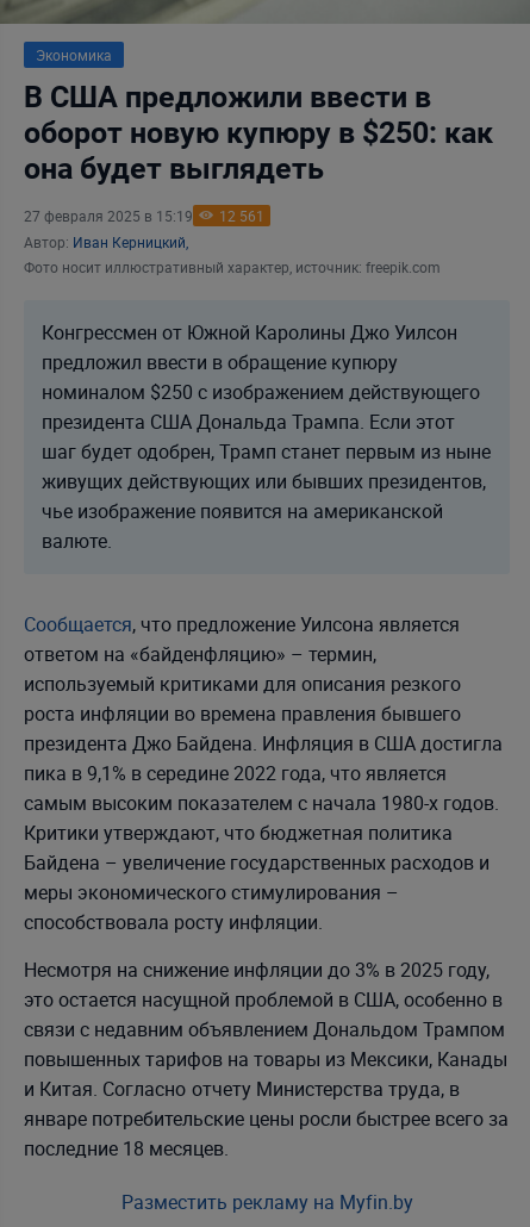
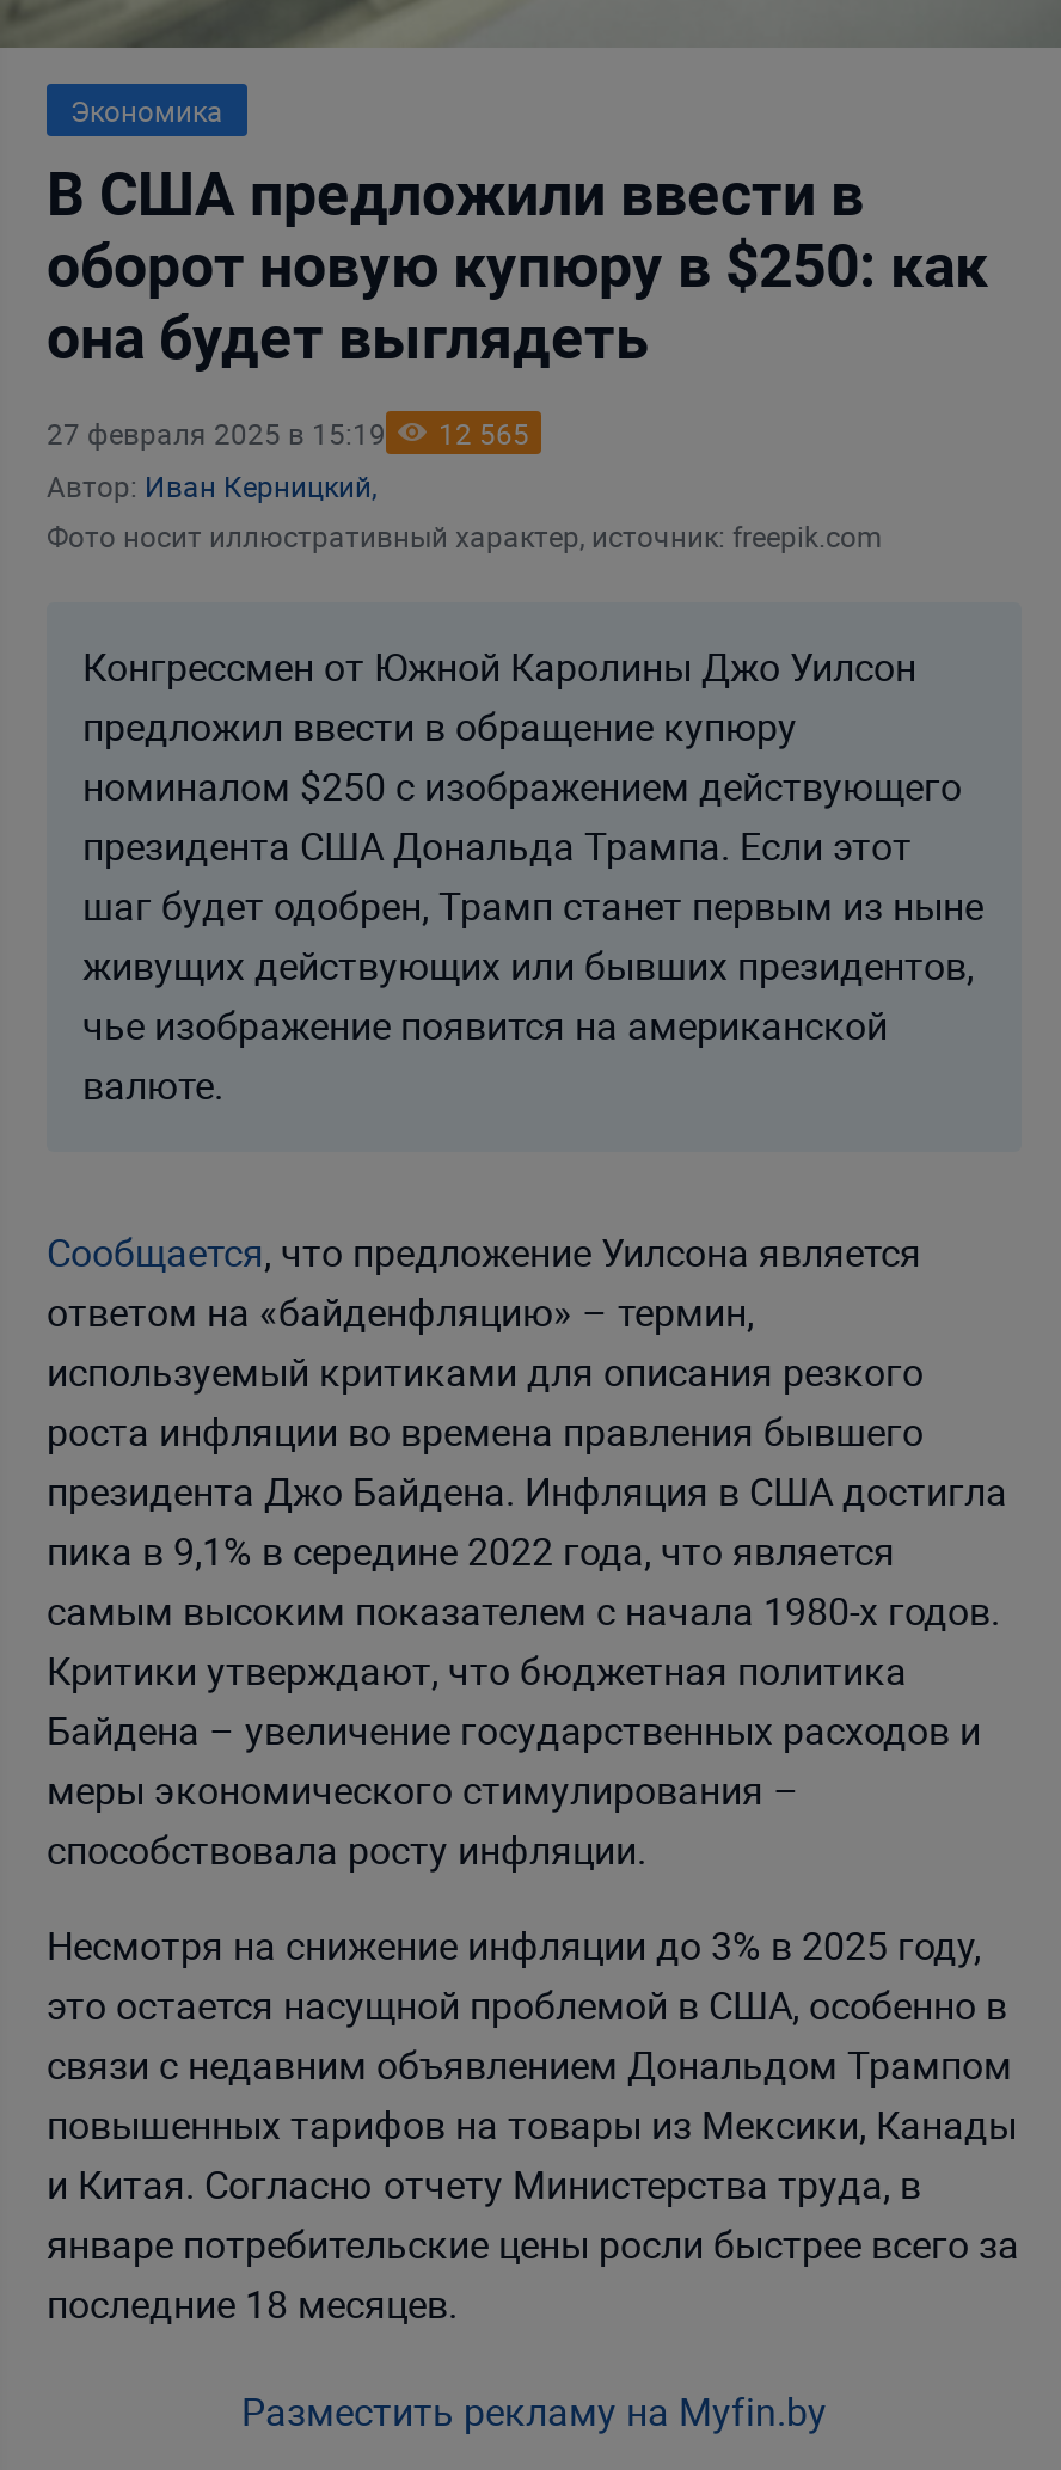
[24,206,264,225] 27 февраля 2025 в 15:19 12 561 -> [47,413,529,452] 27 февраля 2025 в 15:19 12 565

